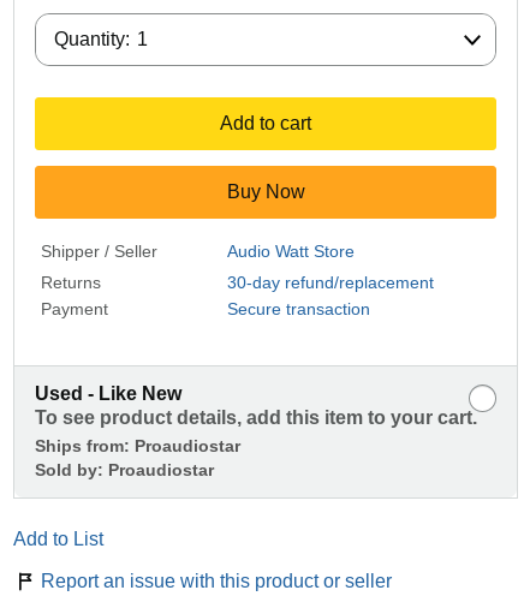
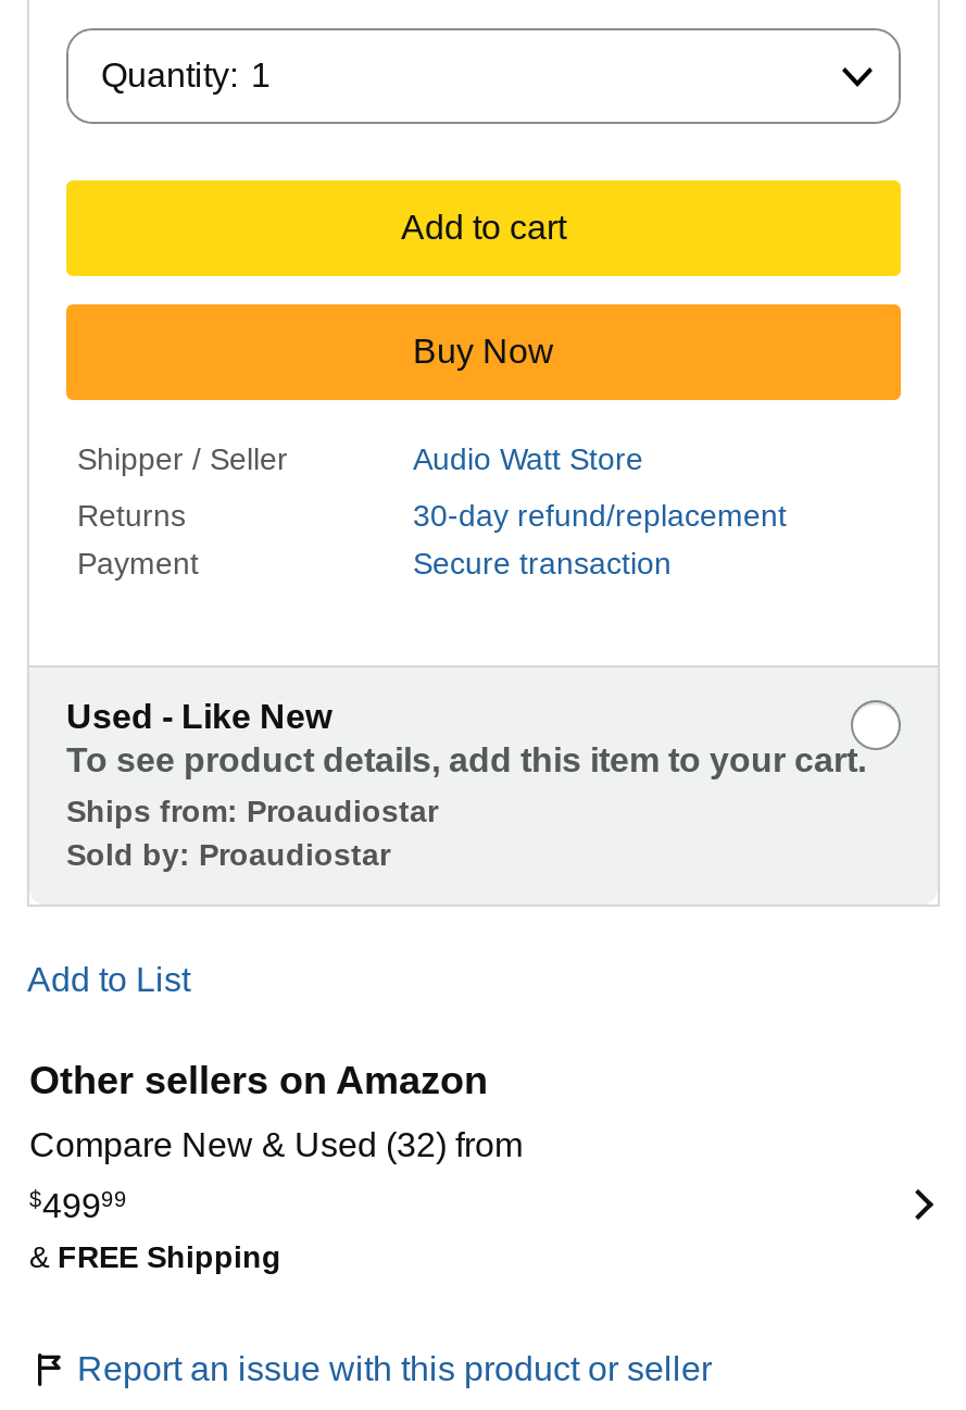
none -> [29,1059,523,1274] Other sellers on Amazon | Compare New & Used (32) from | $49999 | & FREE Shipping

